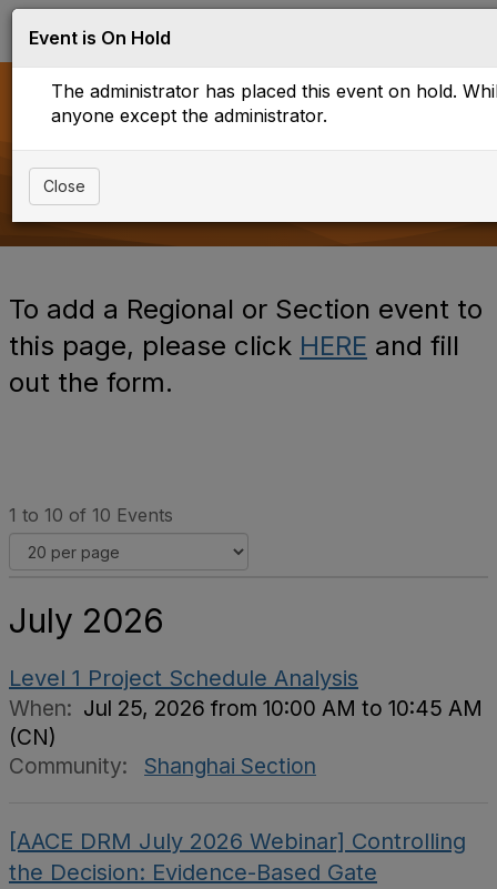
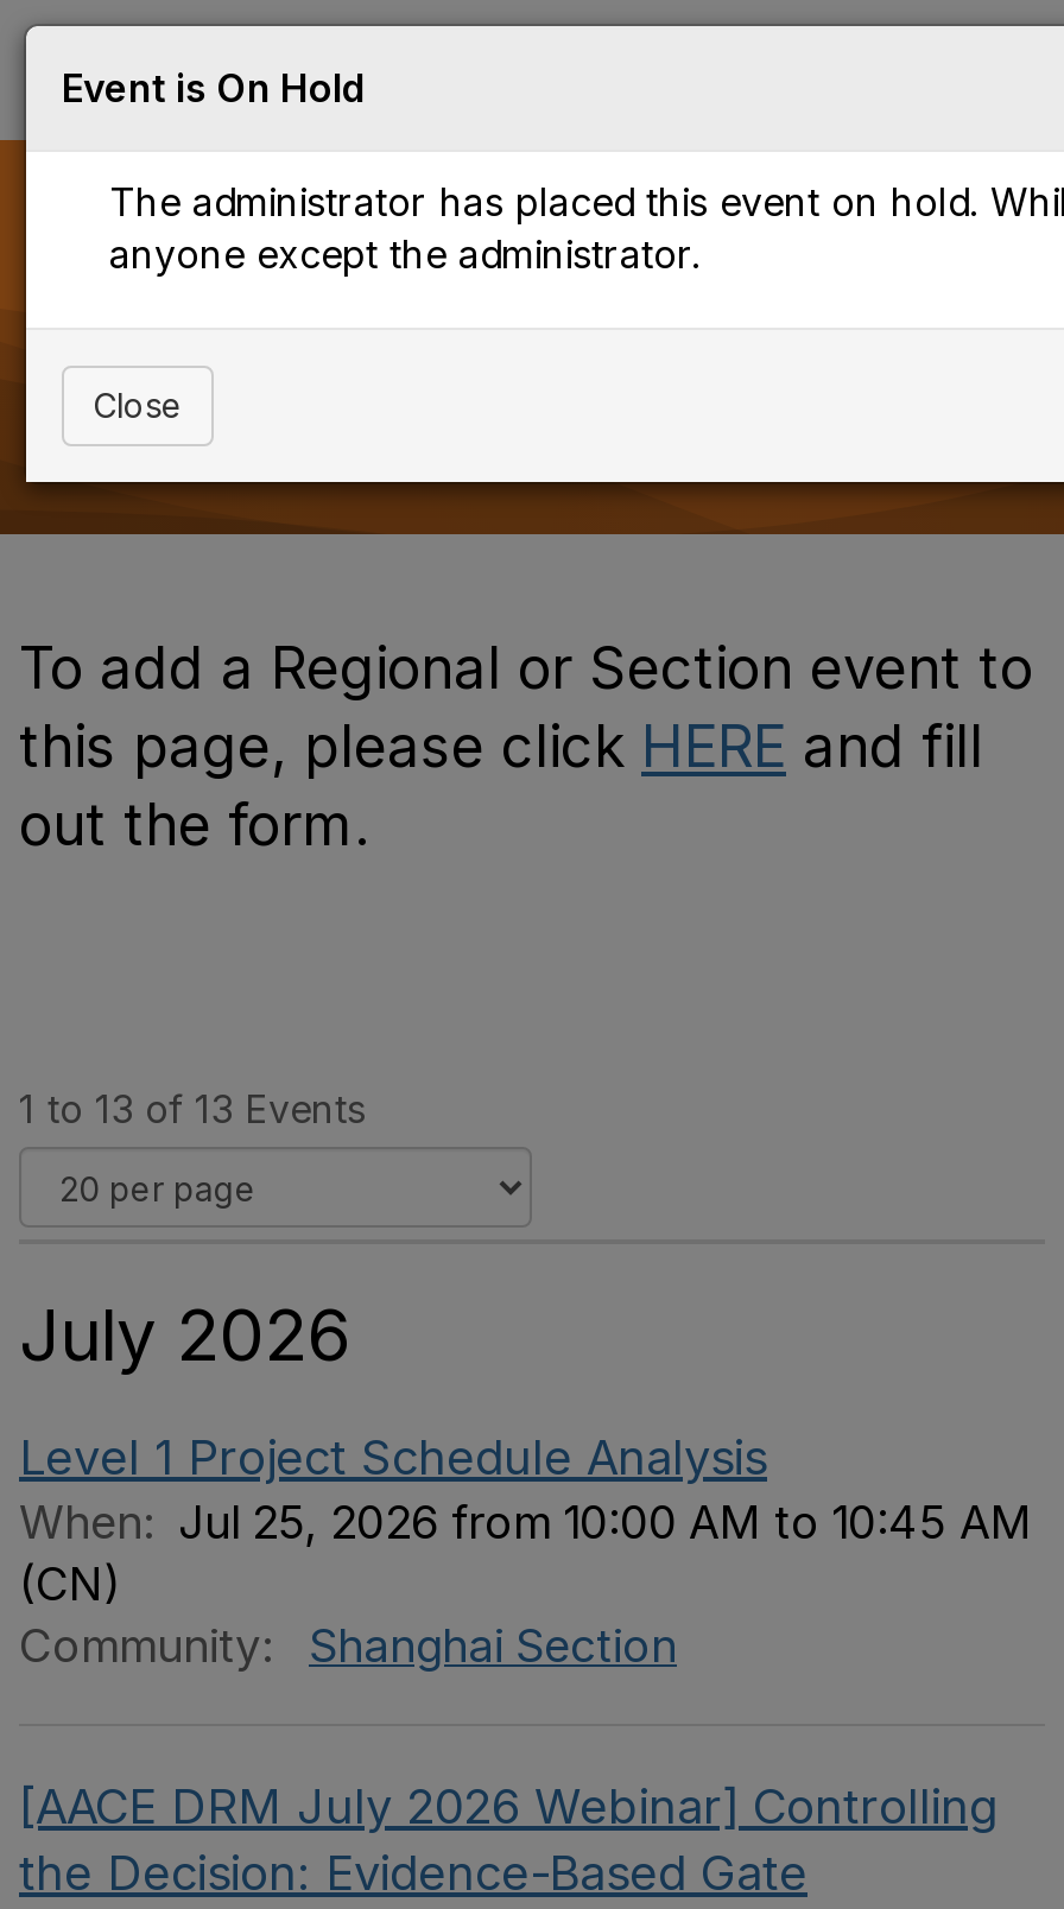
[9,504,173,526] 1 to 10 of 10 Events -> [19,1085,366,1133] 1 to 13 of 13 Events

